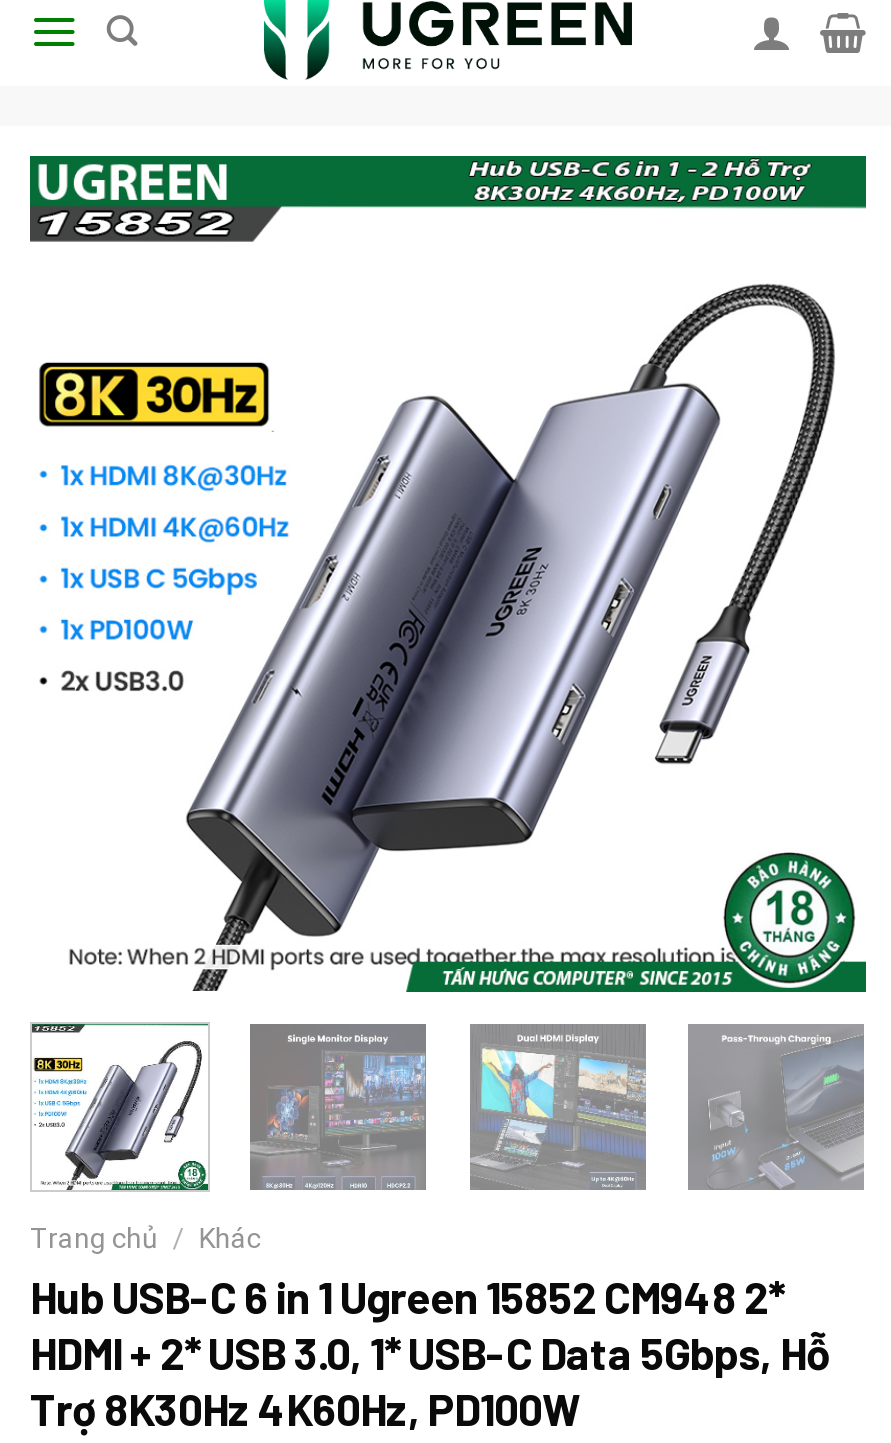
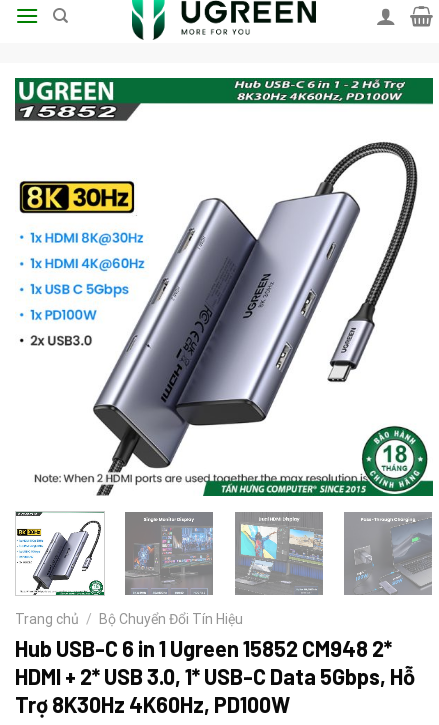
[30,1222,261,1254] Trang chủ / Khác -> [15,611,243,627] Trang chủ / Bộ Chuyển Đổi Tín Hiệu

